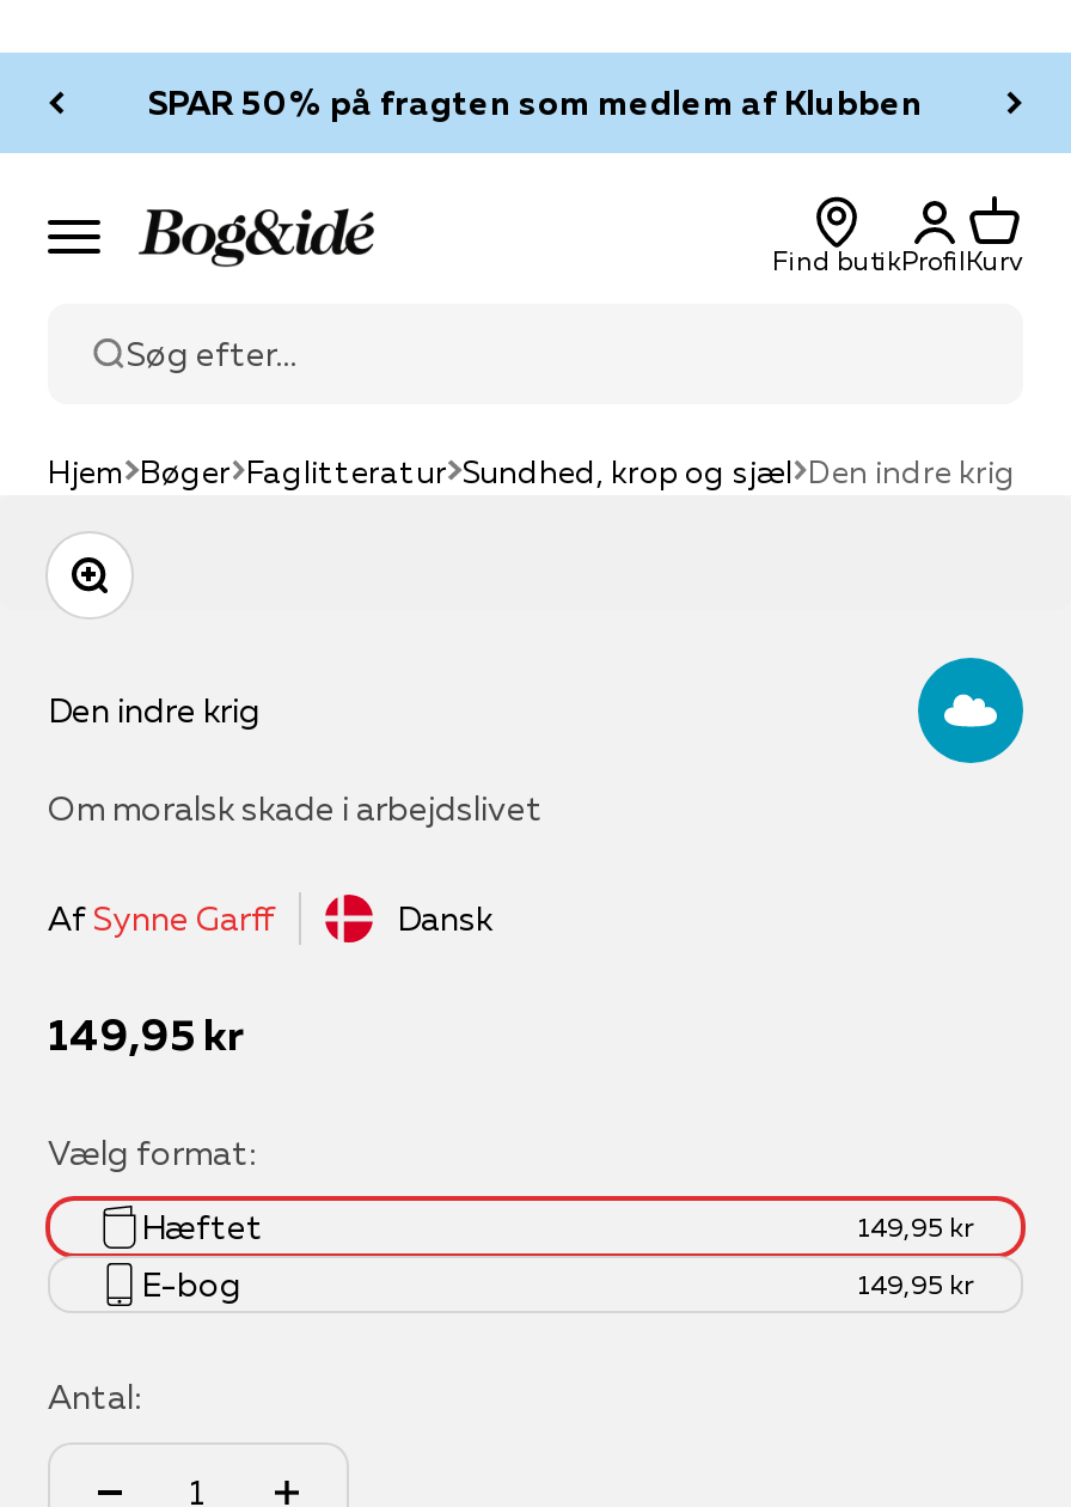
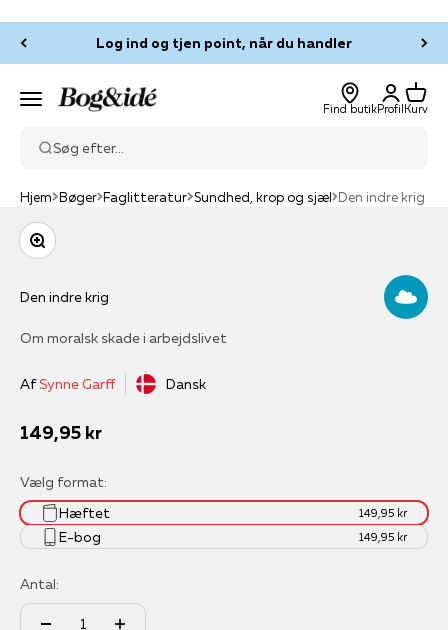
[148,81,923,124] SPAR 50% på fragten som medlem af Klubben -> [96,34,352,52] Log ind og tjen point, når du handler

